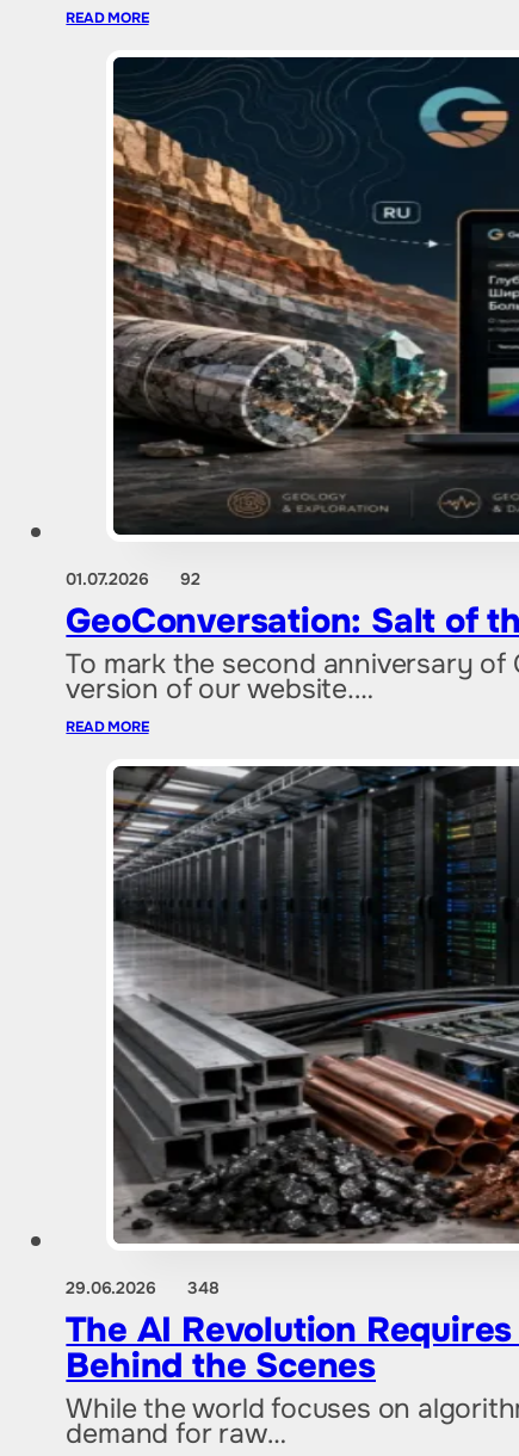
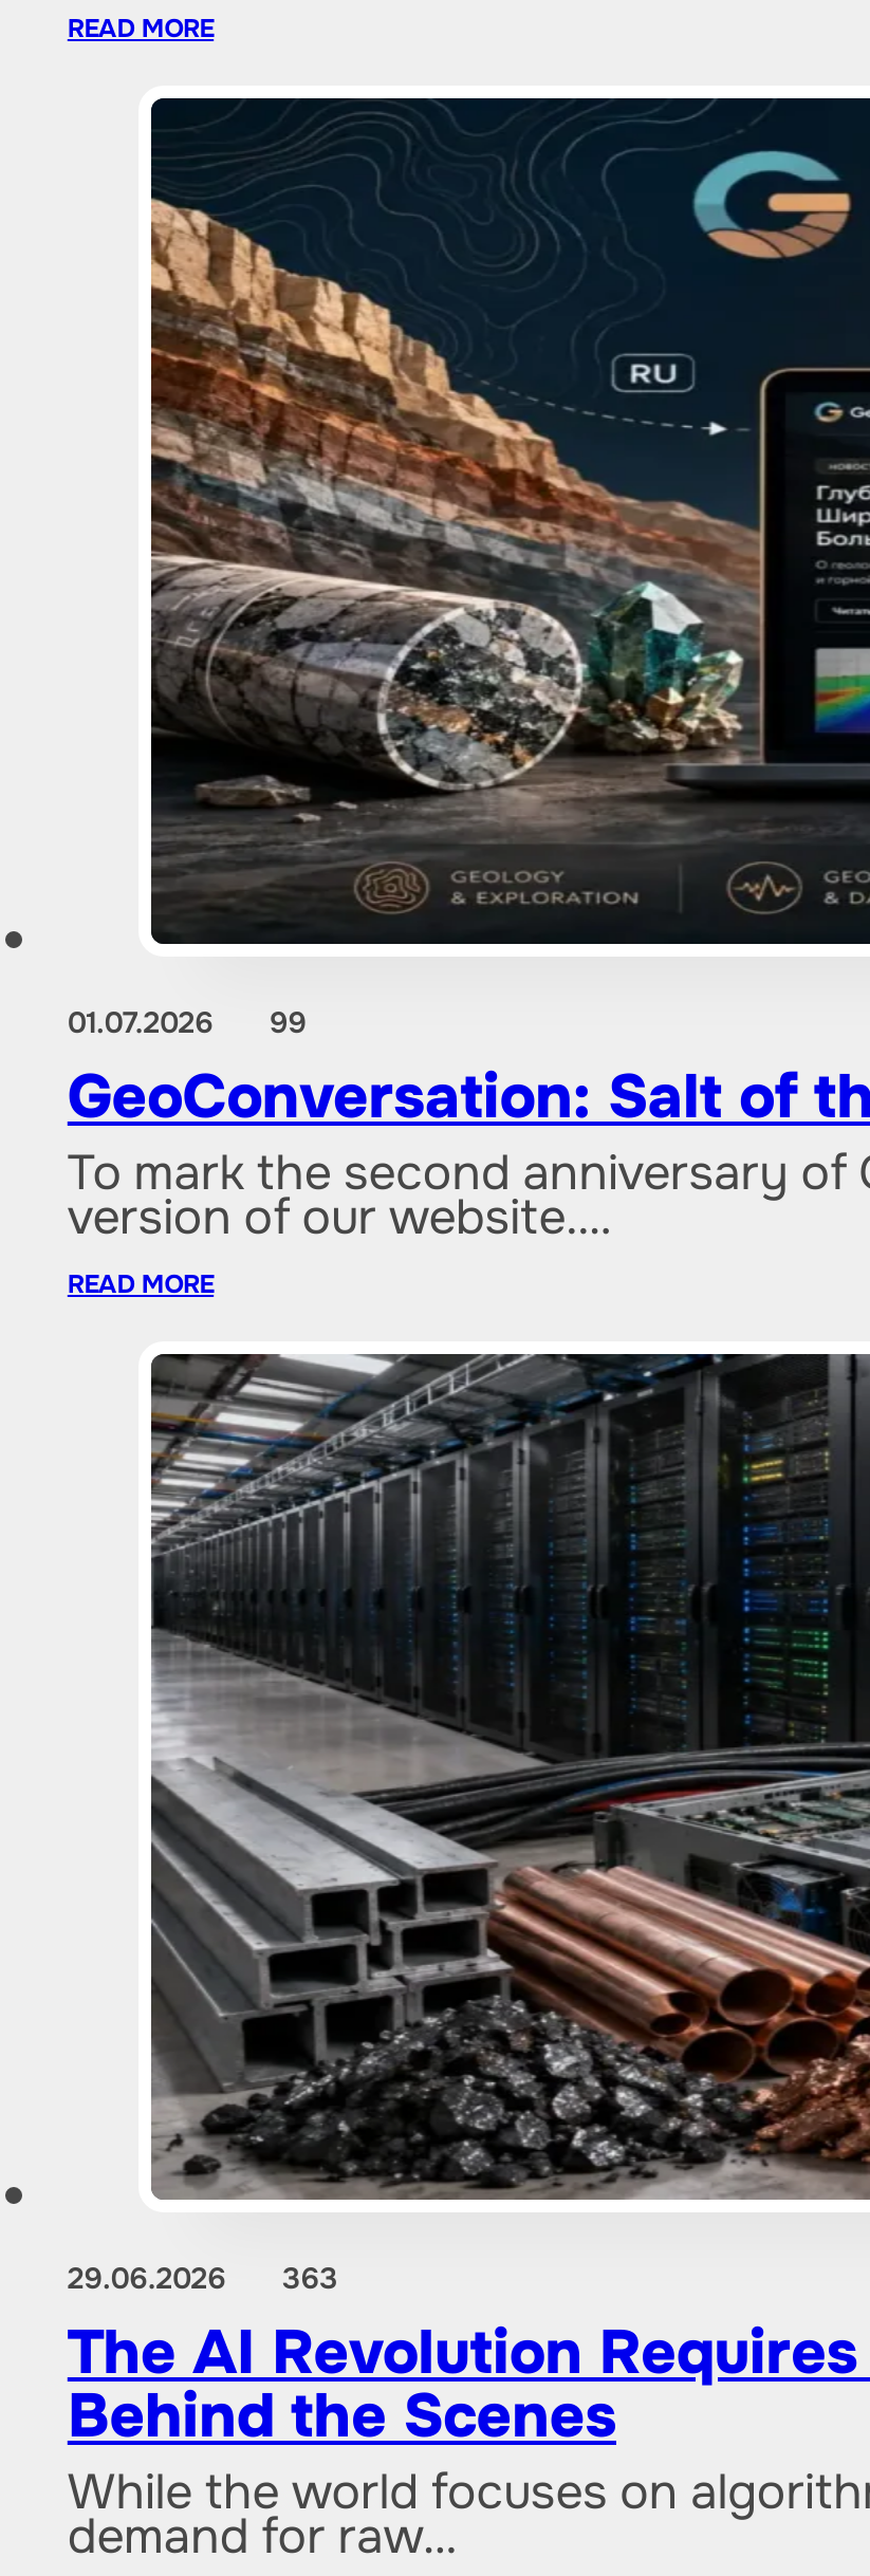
[66,568,200,589] 01.07.2026 92 -> [67,1002,307,1040] 01.07.2026 99
[66,1277,219,1298] 29.06.2026 348 -> [67,2258,338,2296] 29.06.2026 363

